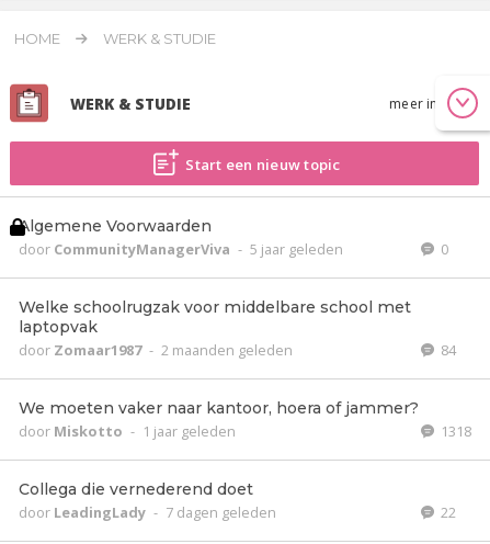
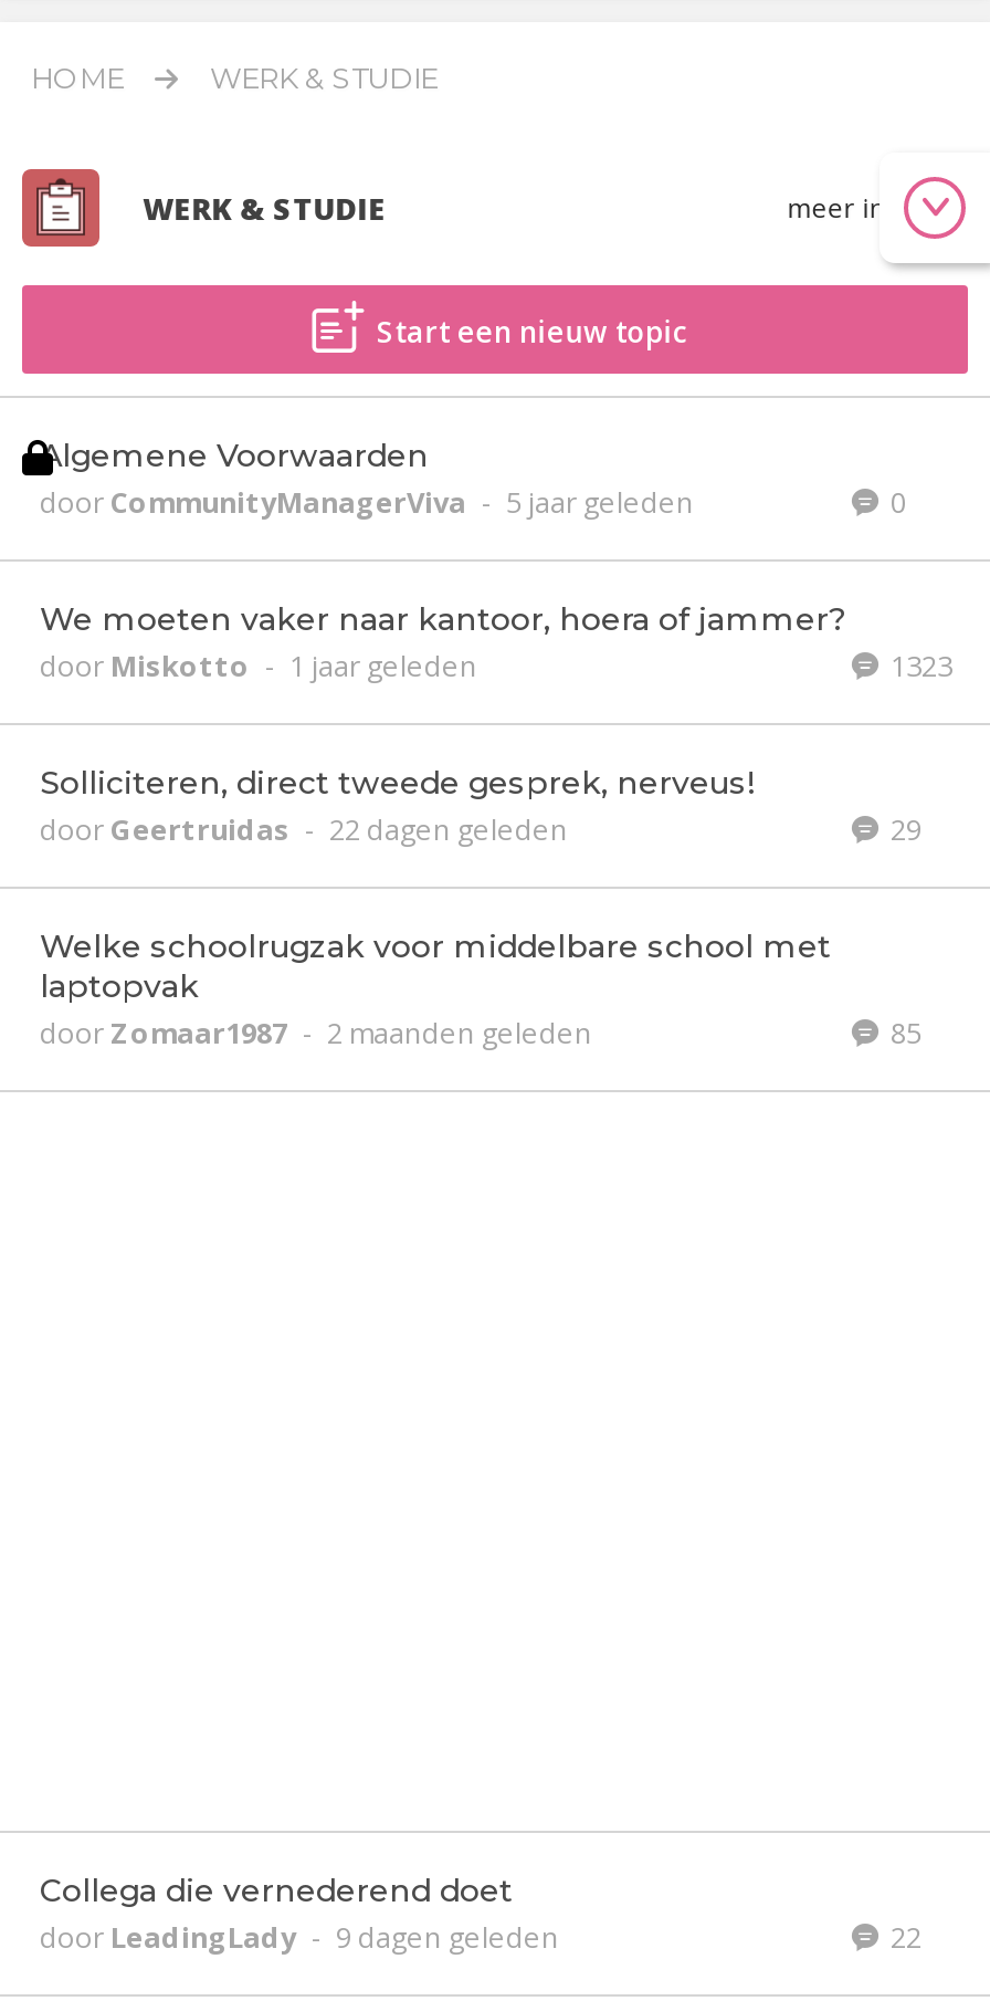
none -> [40,646,952,849] 1323 | Solliciteren, direct tweede gesprek, nerveus! | door Geertruidas - 22 dagen geleden | 29
[437,340,471,441] 84 | 1318 -> [884,1013,921,1052] 85
moved [19,398,419,441] -> [40,599,846,685]: We moeten vaker naar kantoor, hoera of jammer? | door Miskotto - 1 jaar geleden
[19,502,276,522] door LeadingLady - 7 dagen geleden -> [40,1917,559,1957] door LeadingLady - 9 dagen geleden

